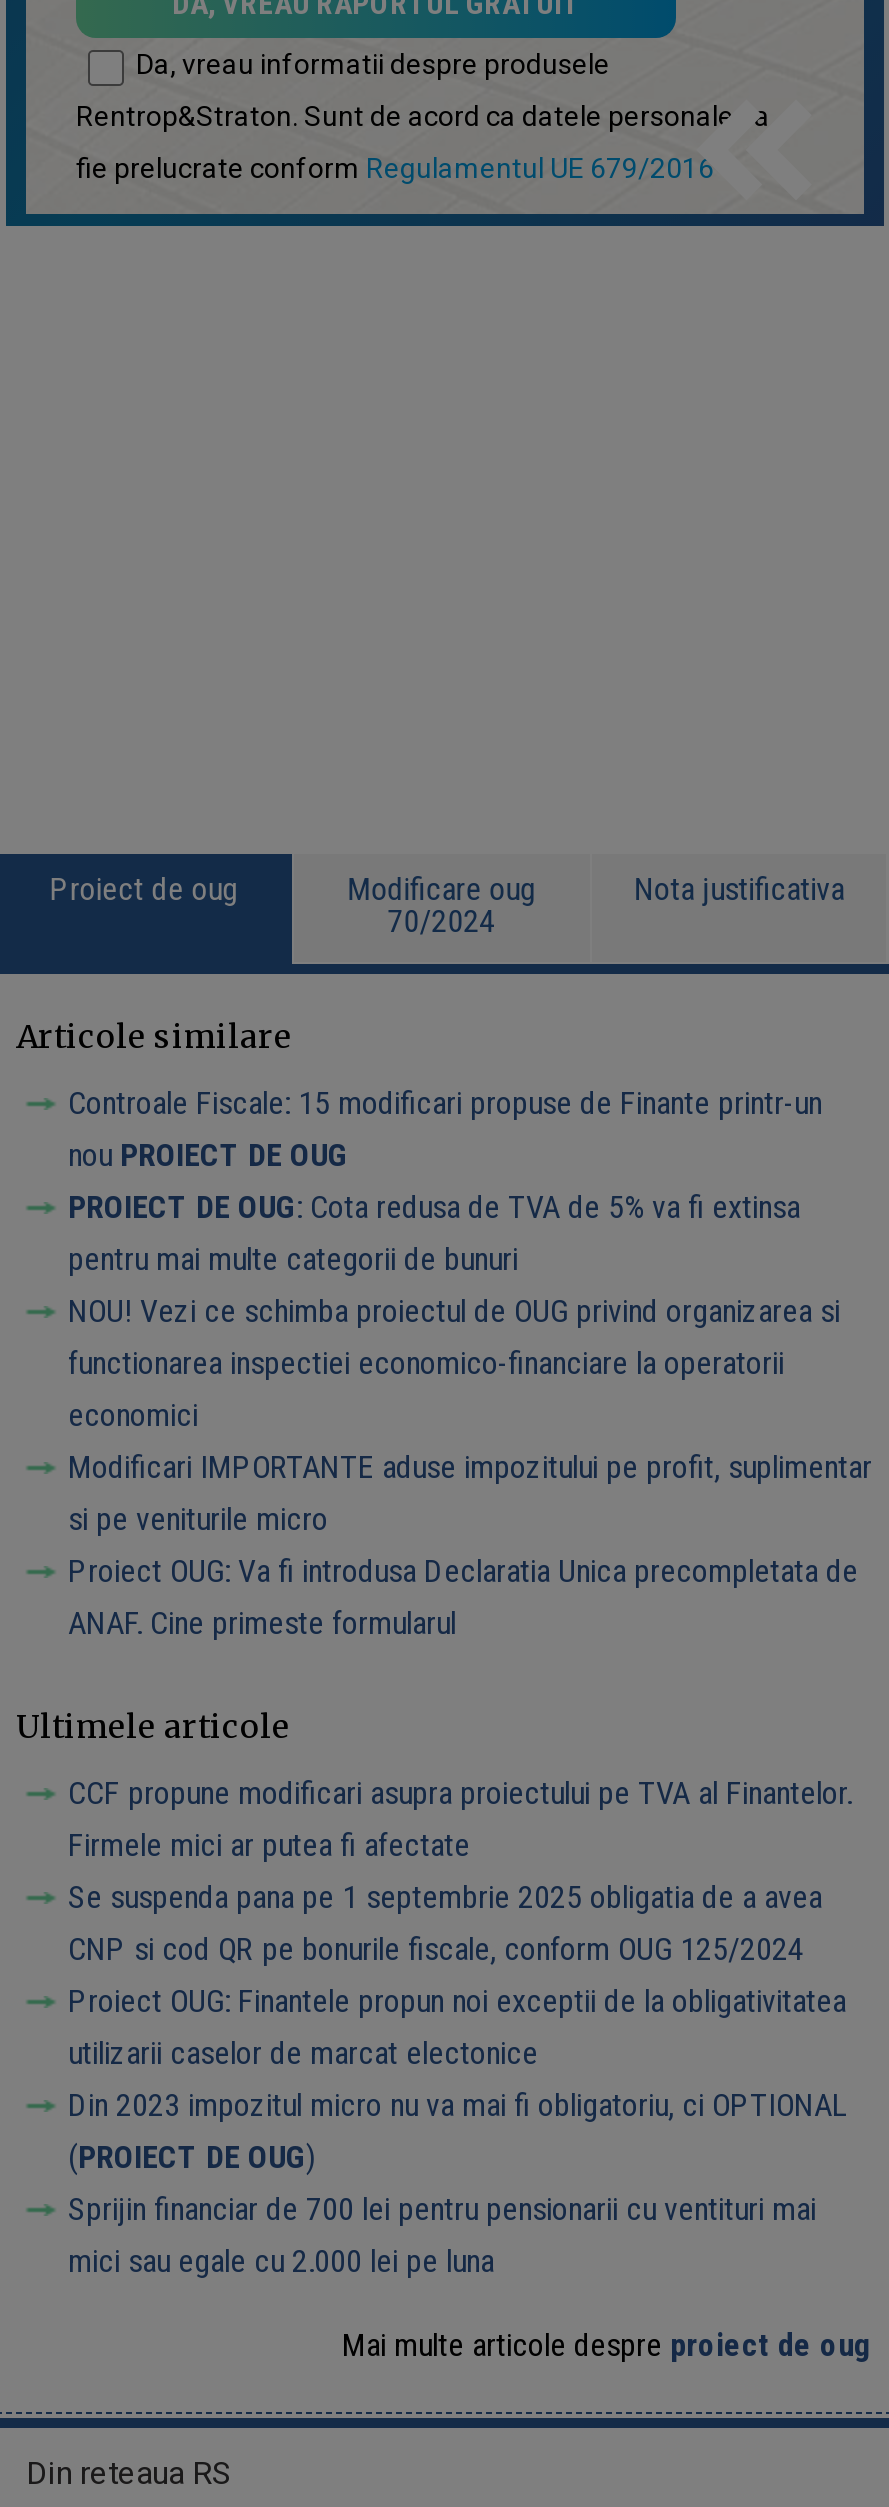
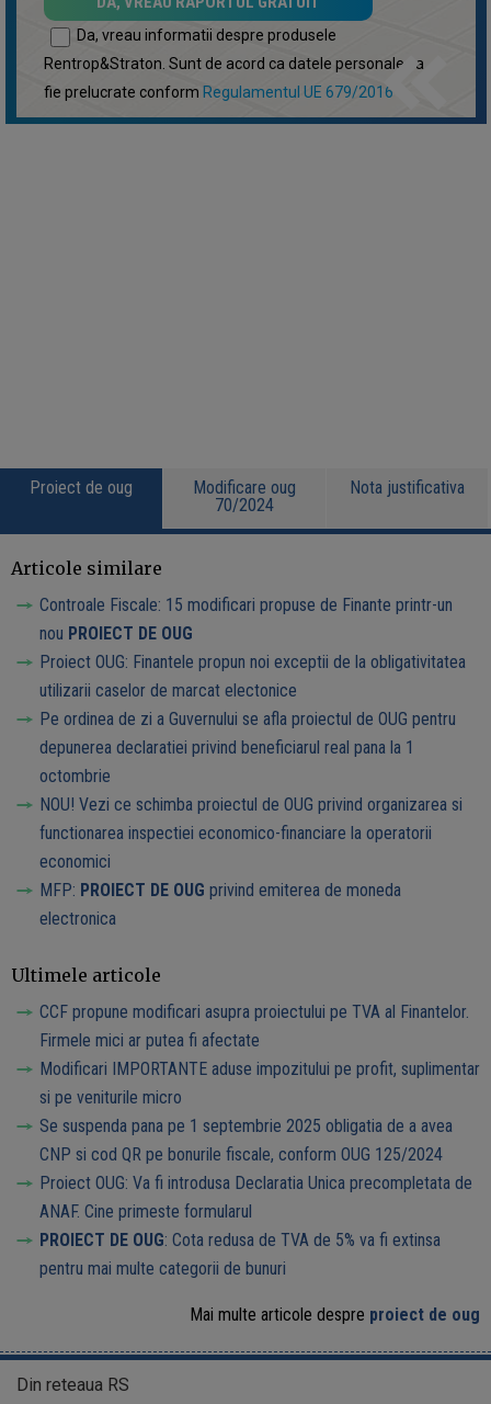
none -> [39,709,456,787] Pe ordinea de zi a Guvernului se afla proiectul de OUG pentru | depunerea declaratiei privind beneficiarul real pana la 1 | octombrie
moved [68,1189,800,1279] -> [39,1230,441,1279]: PROIECT DE OUG: Cota redusa de TVA de 5% va fi extinsa | pentru mai multe categorii de bunuri
moved [68,1293,840,1435] -> [39,794,463,872]: NOU! Vezi ce schimba proiectul de OUG privind organizarea si | functionarea inspectiei economico-financiare la operatorii | economici
none -> [39,880,401,929] MFP: PROIECT DE OUG privind emiterea de moneda | electronica
moved [68,1449,872,1539] -> [39,1059,480,1108]: Modificari IMPORTANTE aduse impozitului pe profit, suplimentar | si pe veniturile micro
moved [68,1553,858,1643] -> [39,1173,472,1222]: Proiect OUG: Va fi introdusa Declaratia Unica precompletata de | ANAF. Cine primeste formularul
moved [68,1879,822,1969] -> [39,1116,453,1165]: Se suspenda pana pe 1 septembrie 2025 obligatia de a avea | CNP si cod QR pe bonurile fiscale, conform OUG 125/2024
moved [68,1983,846,2073] -> [39,652,466,701]: Proiect OUG: Finantele propun noi exceptii de la obligativitatea | utilizarii caselor de marcat electonice
[68,2087,848,2281] Din 2023 impozitul micro nu va mai fi obligatoriu, ci OPTIONAL | (PROIECT DE OUG) | Sprijin financiar de 700 lei pentru pensionarii cu ventituri mai | mici sau egale cu 2.000 lei pe luna -> none

